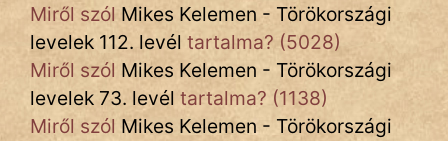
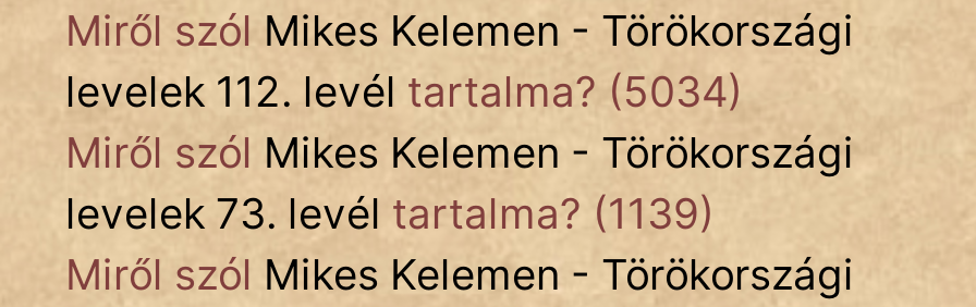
[30,30,341,54] levelek 112. levél tartalma? (5028) -> [65,65,743,118] levelek 112. levél tartalma? (5034)
[30,86,328,110] levelek 73. levél tartalma? (1138) -> [65,187,715,240] levelek 73. levél tartalma? (1139)

